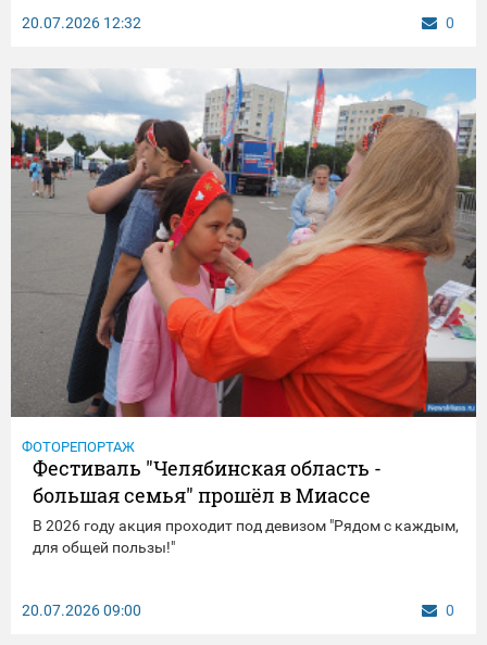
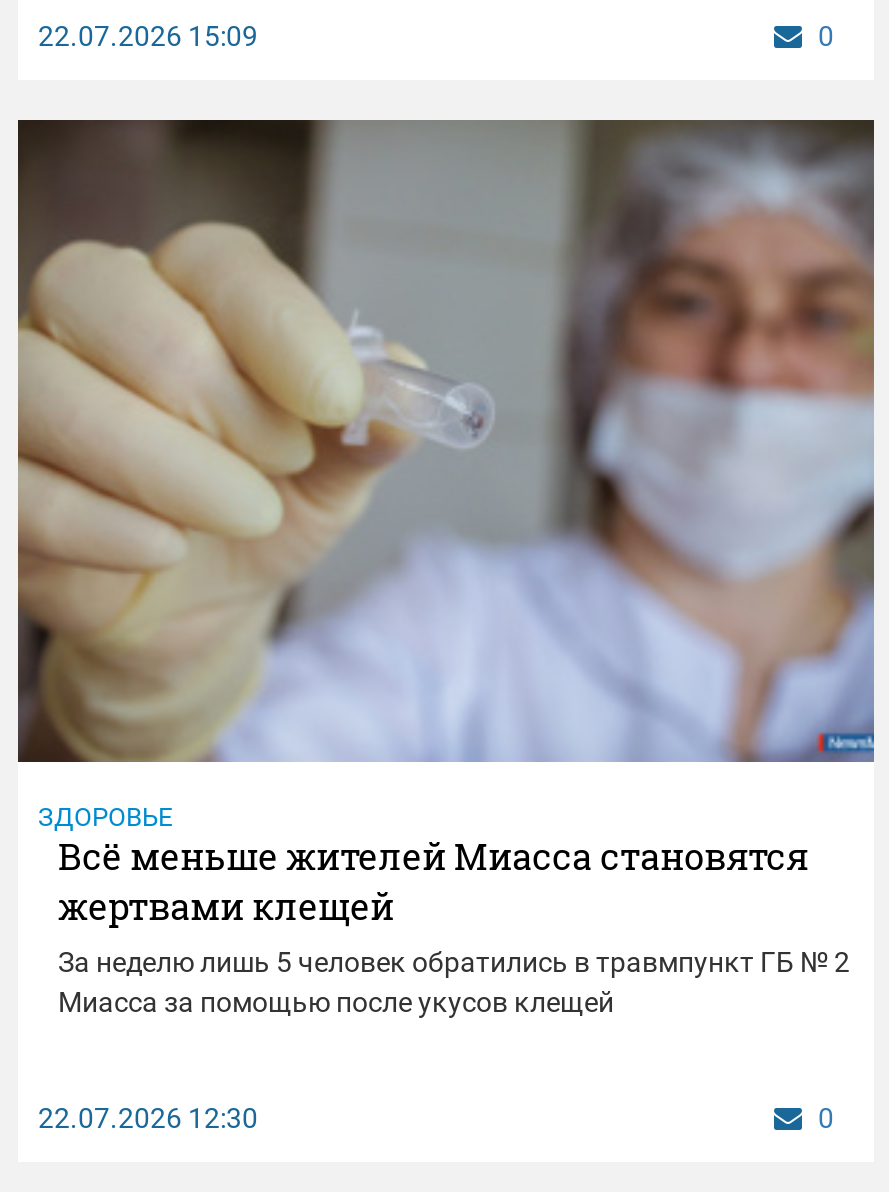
[22,15,141,32] 20.07.2026 12:32 -> [38,21,258,53] 22.07.2026 15:09
[10,68,477,556] [image] | ФОТОРЕПОРТАЖ | Фестиваль "Челябинская область - | большая семья" прошёл в Миассе | В 2026 году акция проходит под девизом "Рядом с каждым, | для общей пользы!" -> [16,118,876,1019] [image] | ЗДОРОВЬЕ | Всё меньше жителей Миасса становятся | жертвами клещей | За неделю лишь 5 человек обратились в травмпункт ГБ № 2 | Миасса за помощью после укусов клещей
[22,602,141,619] 20.07.2026 09:00 -> [38,1103,258,1135] 22.07.2026 12:30

